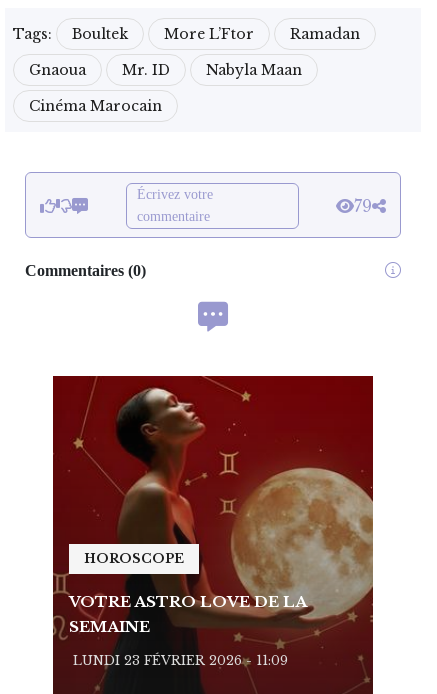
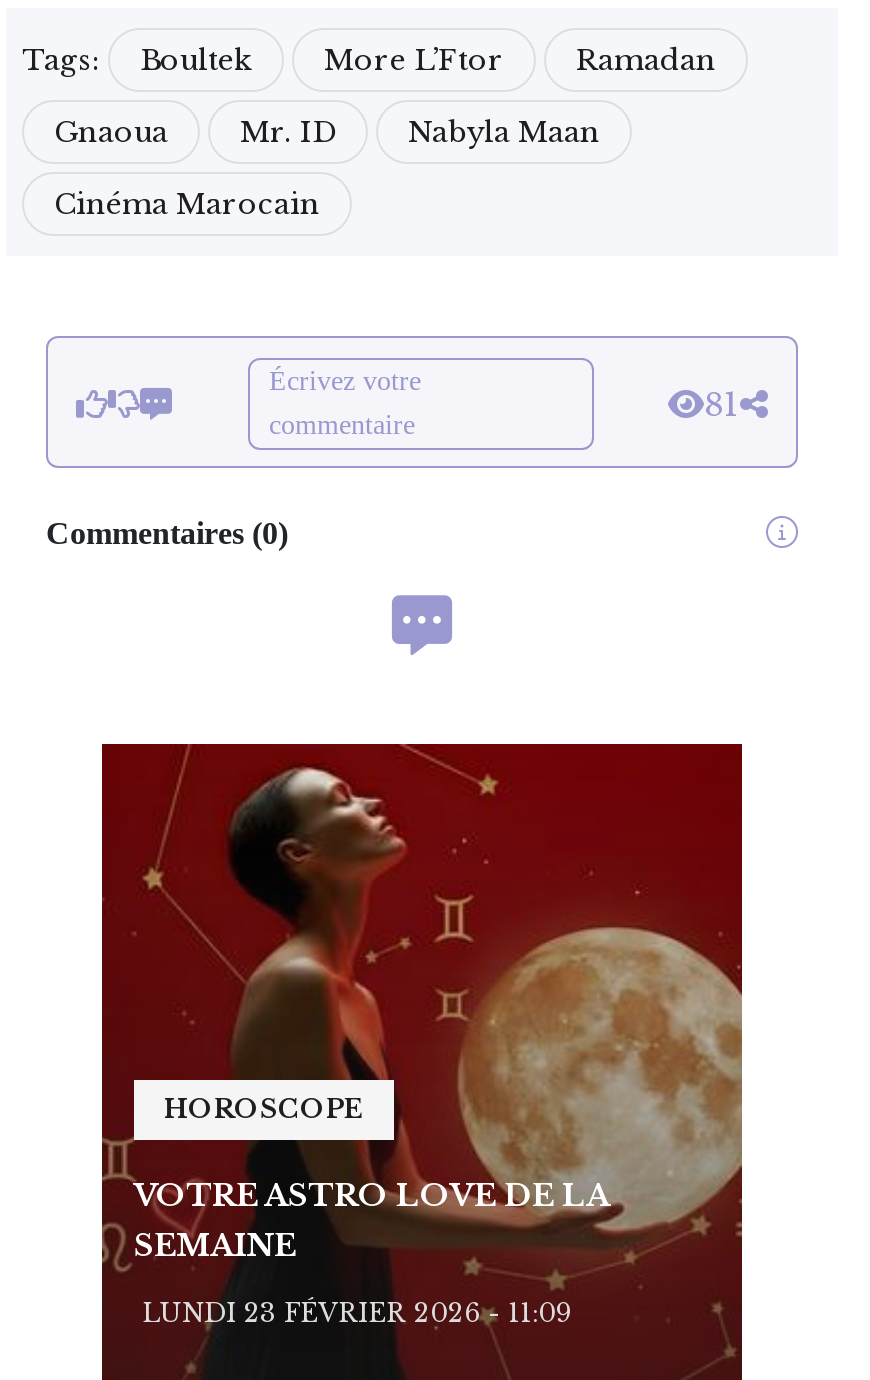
[354,195,372,215] 79 -> [704,383,740,423] 81

